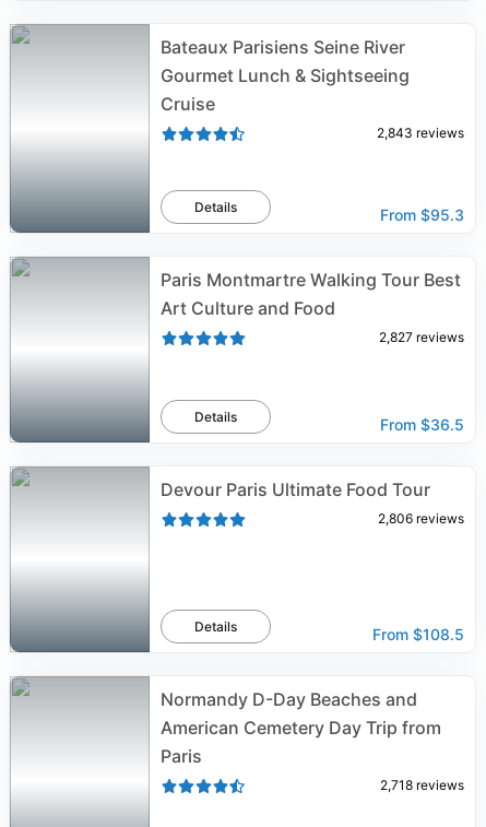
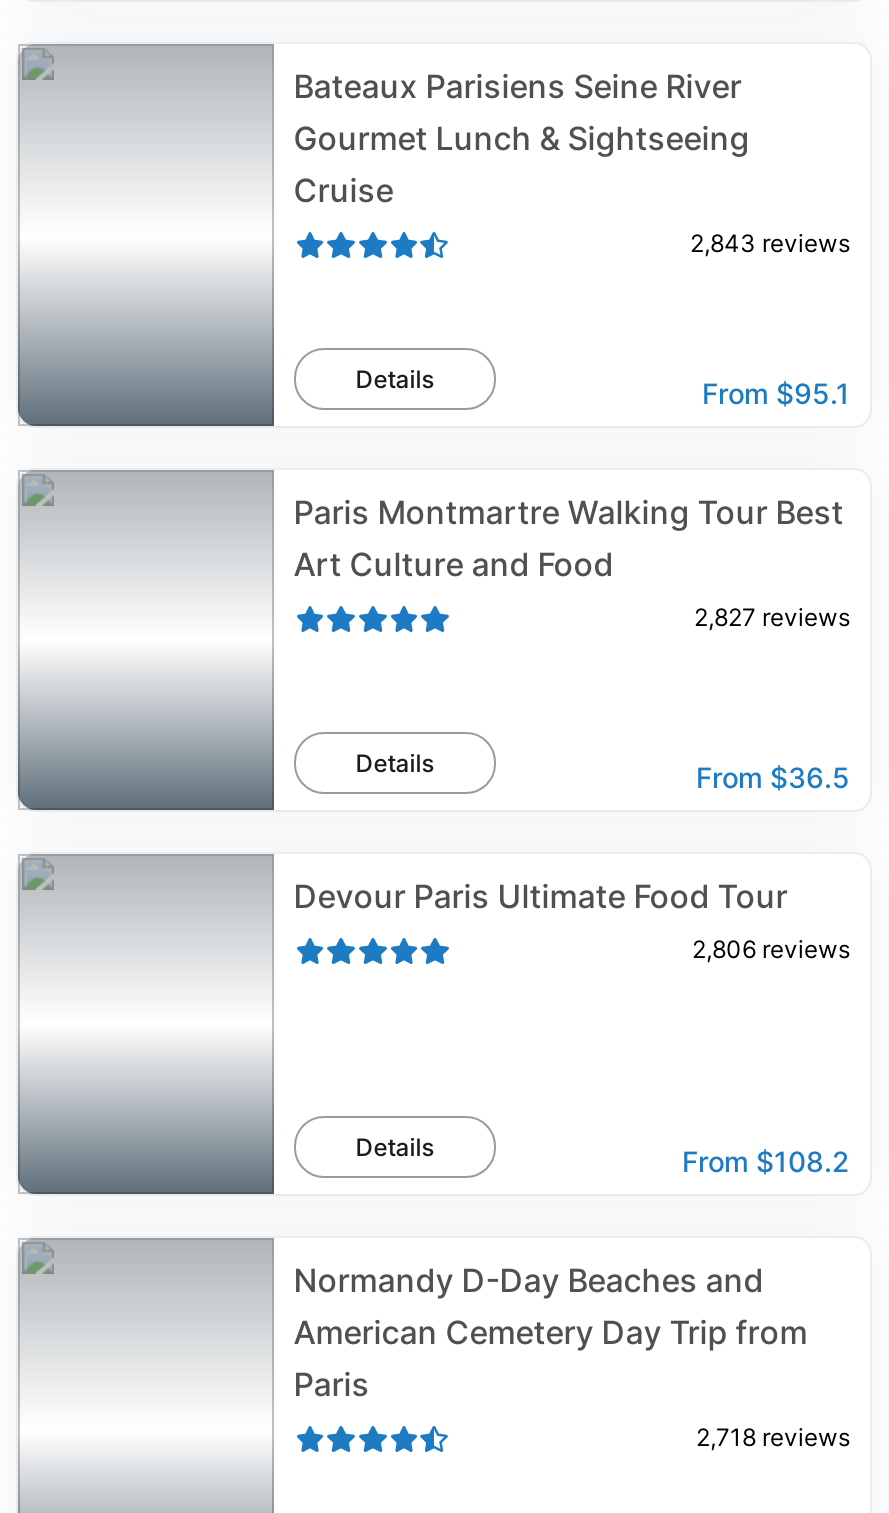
[380,205,464,224] From $95.3 -> [702,376,850,410] From $95.1
[372,625,464,643] From $108.5 -> [682,1144,850,1178] From $108.2

